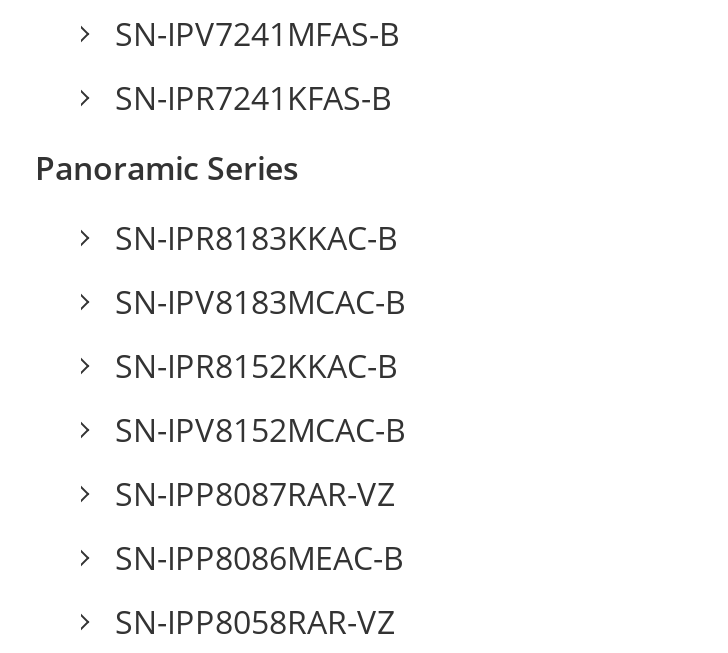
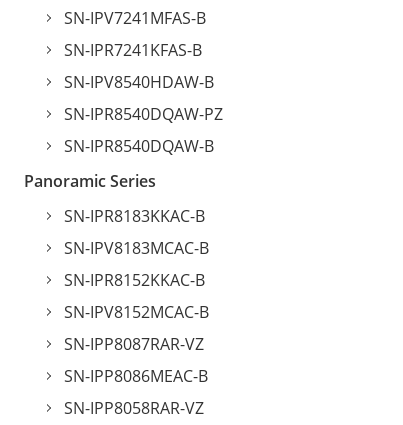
none -> [64,71,223,157] SN-IPV8540HDAW-B | SN-IPR8540DQAW-PZ | SN-IPR8540DQAW-B

